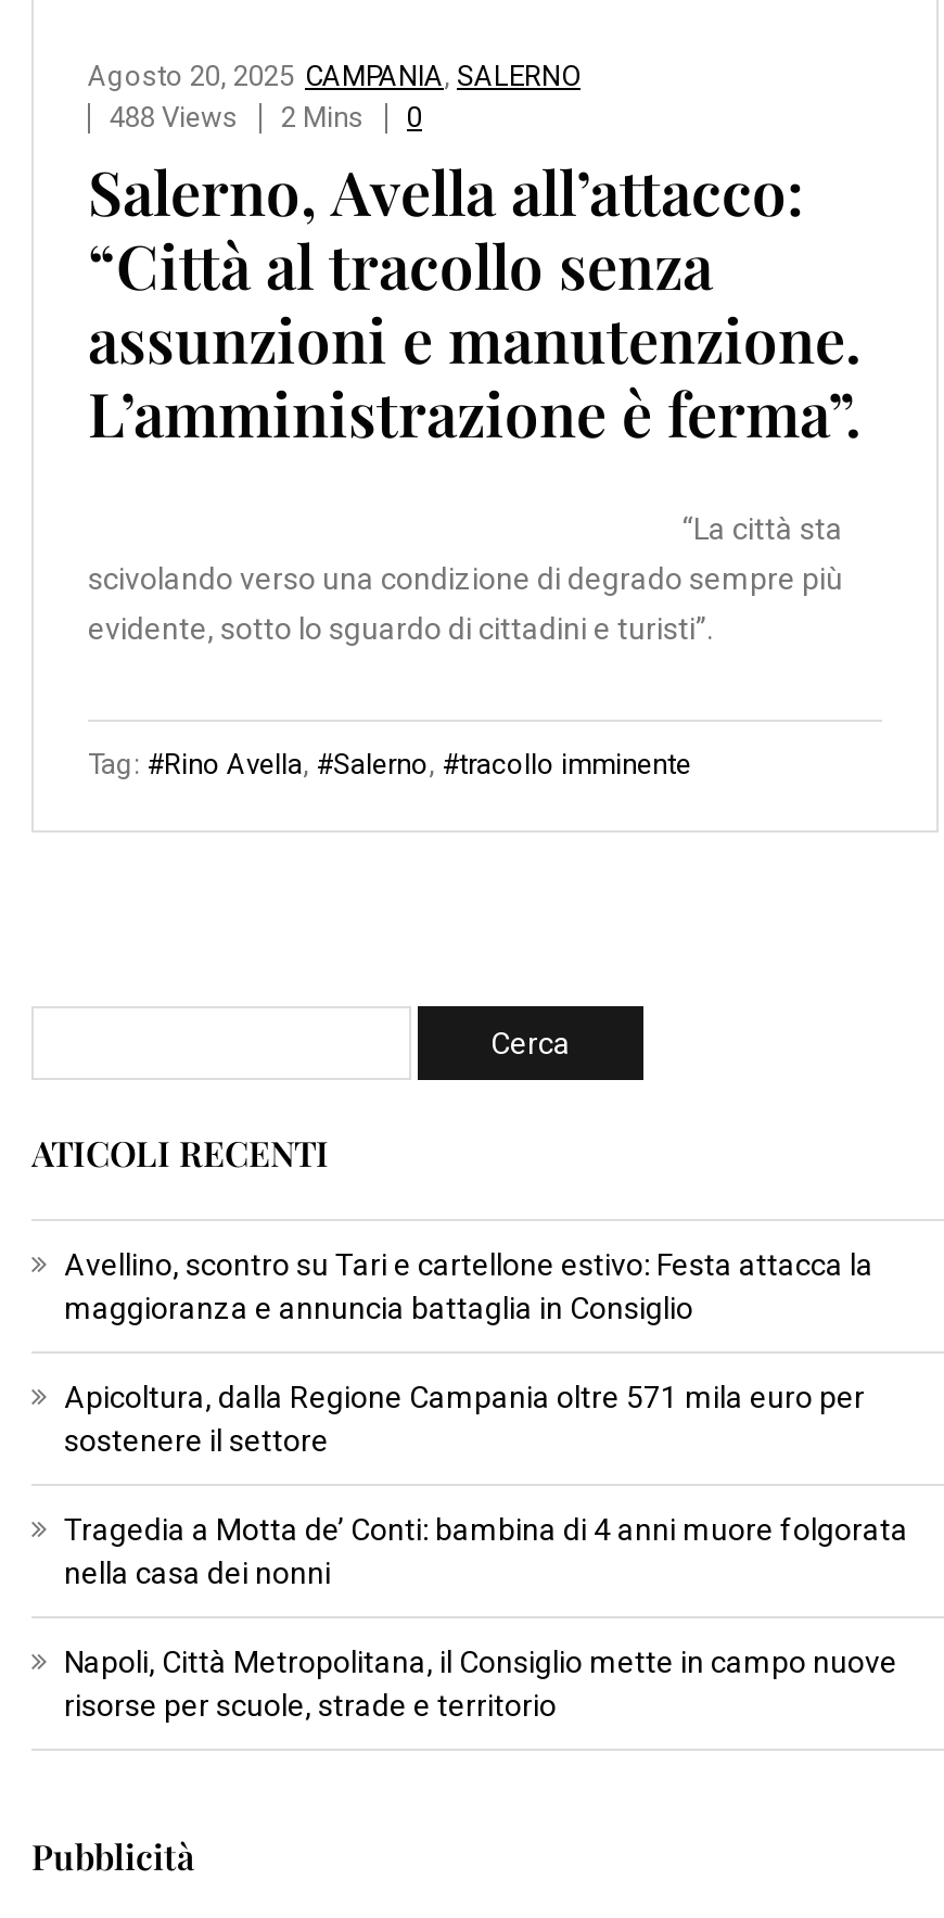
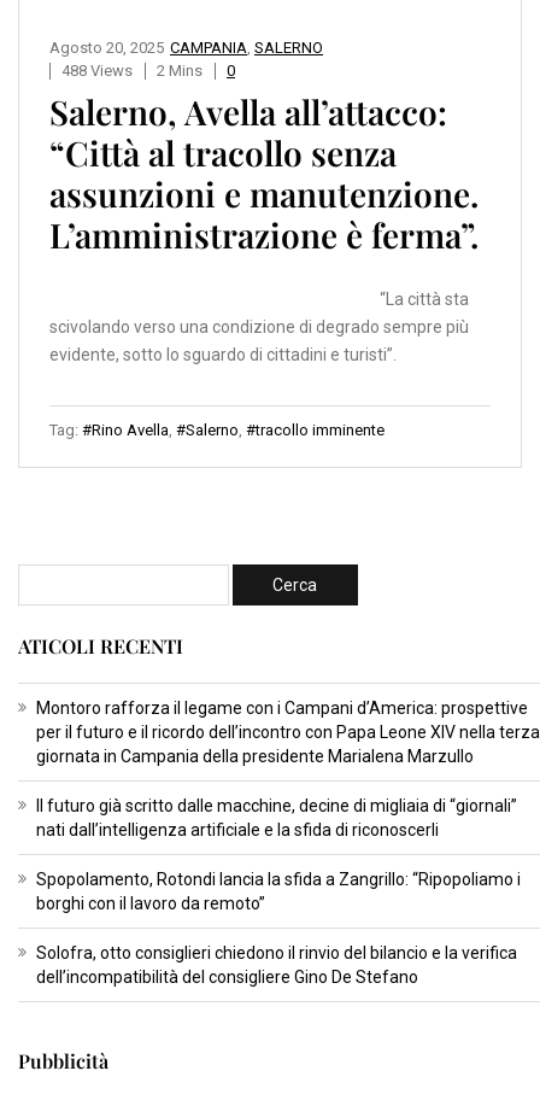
[64,1248,873,1326] Avellino, scontro su Tari e cartellone estivo: Festa attacca la | maggioranza e annuncia battaglia in Consiglio -> [36,699,540,766] Montoro rafforza il legame con i Campani d’America: prospettive | per il futuro e il ricordo dell’incontro con Papa Leone XIV nella terza | giornata in Campania della presidente Marialena Marzullo
[64,1380,865,1458] Apicoltura, dalla Regione Campania oltre 571 mila euro per | sostenere il settore -> [36,796,517,840] Il futuro già scritto dalle macchine, decine di migliaia di “giornali” | nati dall’intelligenza artificiale e la sfida di riconoscerli
[64,1513,908,1591] Tragedia a Motta de’ Conti: bambina di 4 anni muore folgorata | nella casa dei nonni -> [36,870,521,913] Spopolamento, Rotondi lancia la sfida a Zangrillo: “Ripopoliamo i | borghi con il lavoro da remoto”
[64,1645,897,1723] Napoli, Città Metropolitana, il Consiglio mette in campo nuove | risorse per scuole, strade e territorio -> [36,944,517,987] Solofra, otto consiglieri chiedono il rinvio del bilancio e la verifica | dell’incompatibilità del consigliere Gino De Stefano

